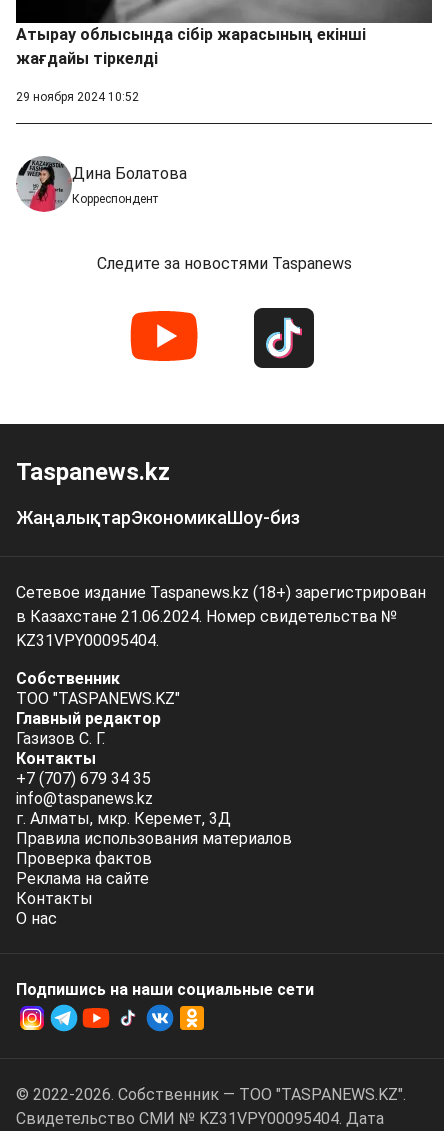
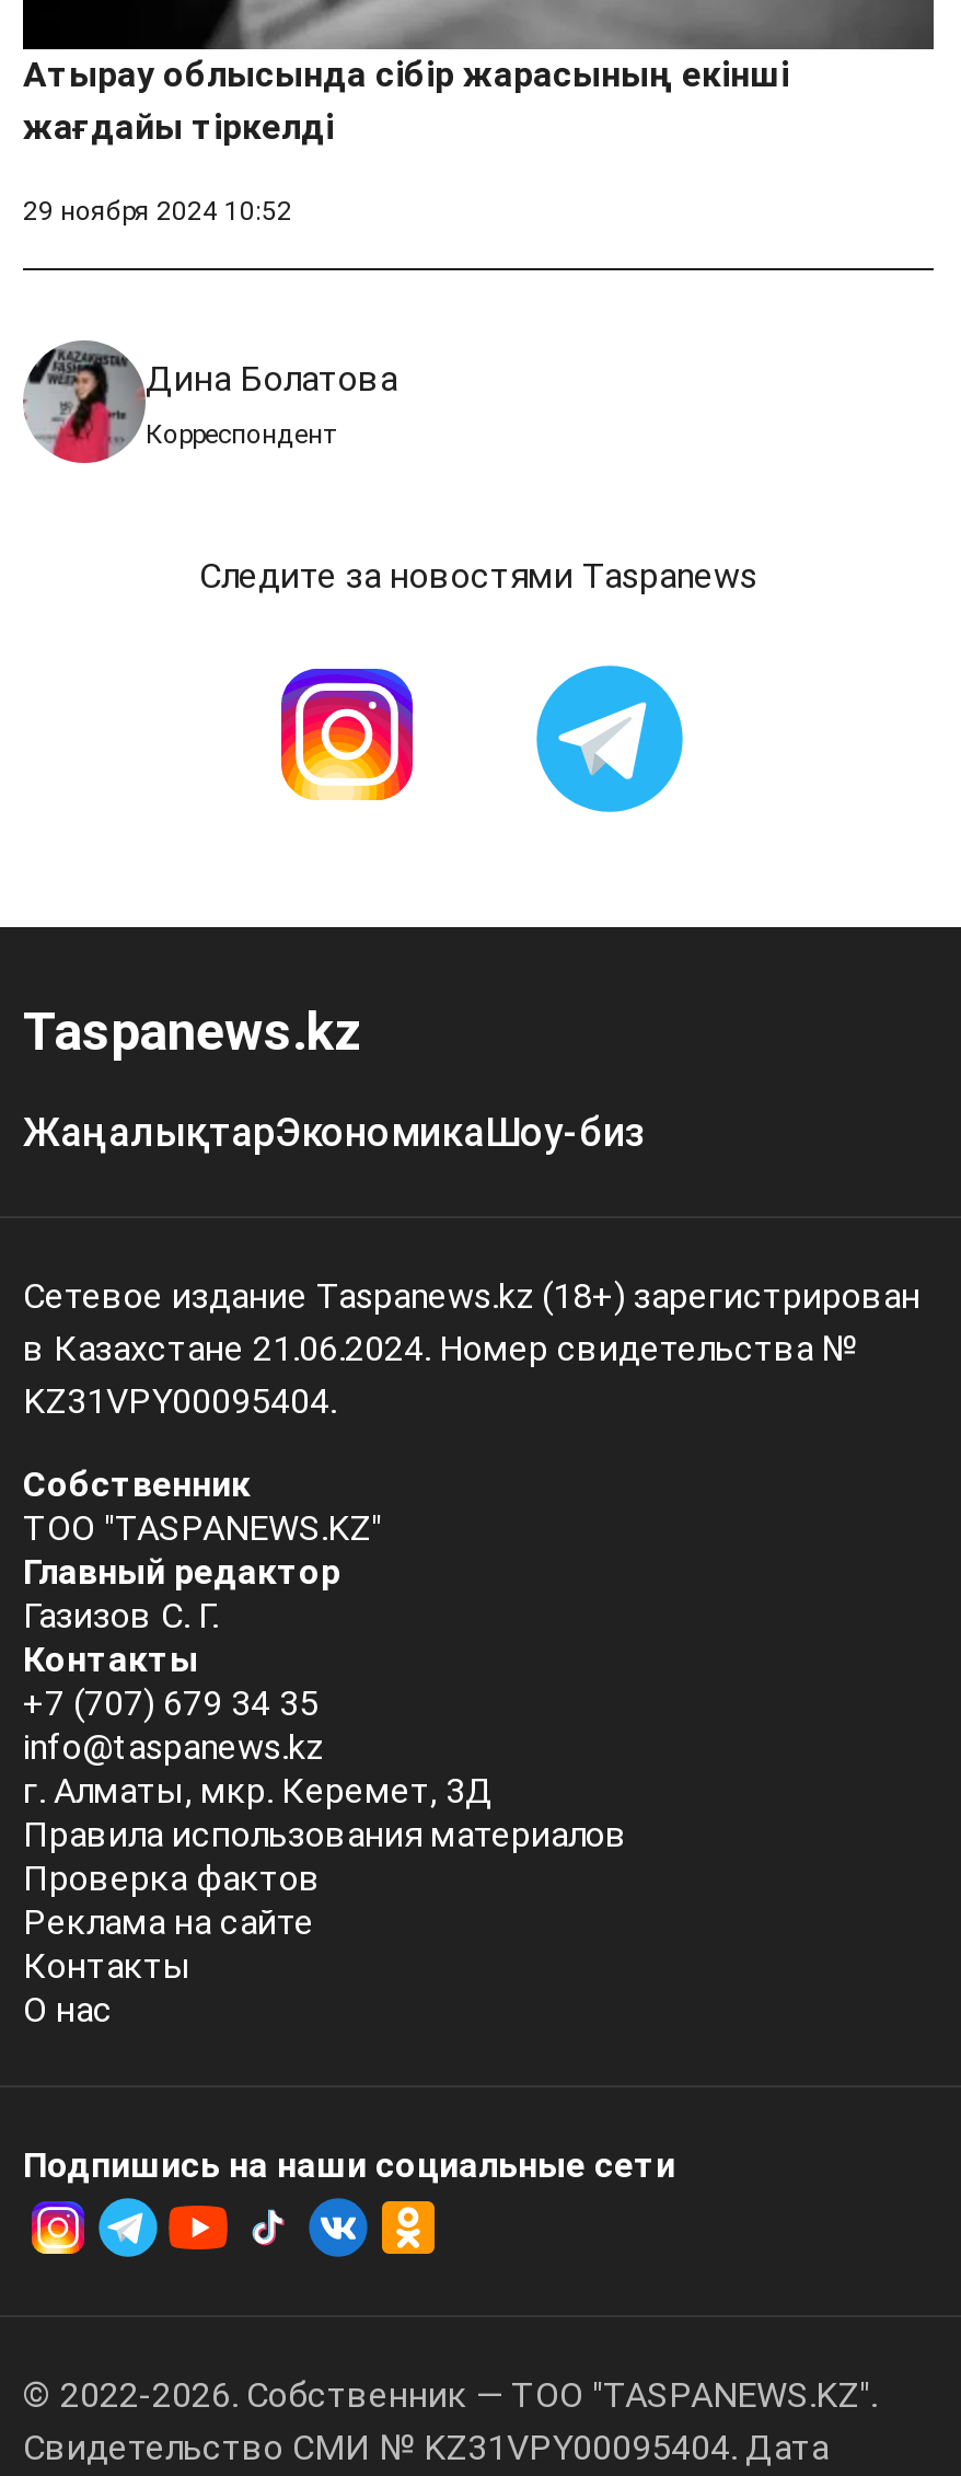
[130,305,199,366] [image] -> [273,666,421,803] [image]
[251,304,317,371] [image] -> [533,663,686,814] [image]

